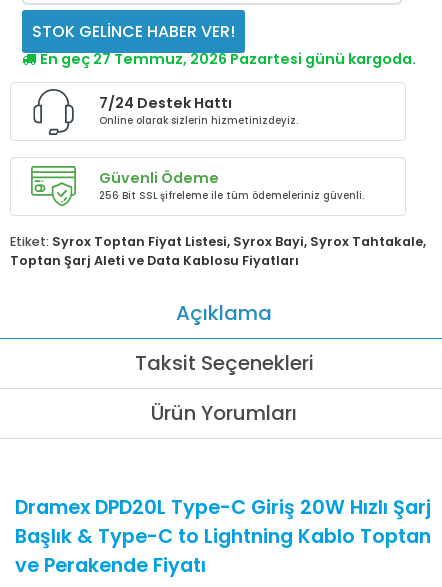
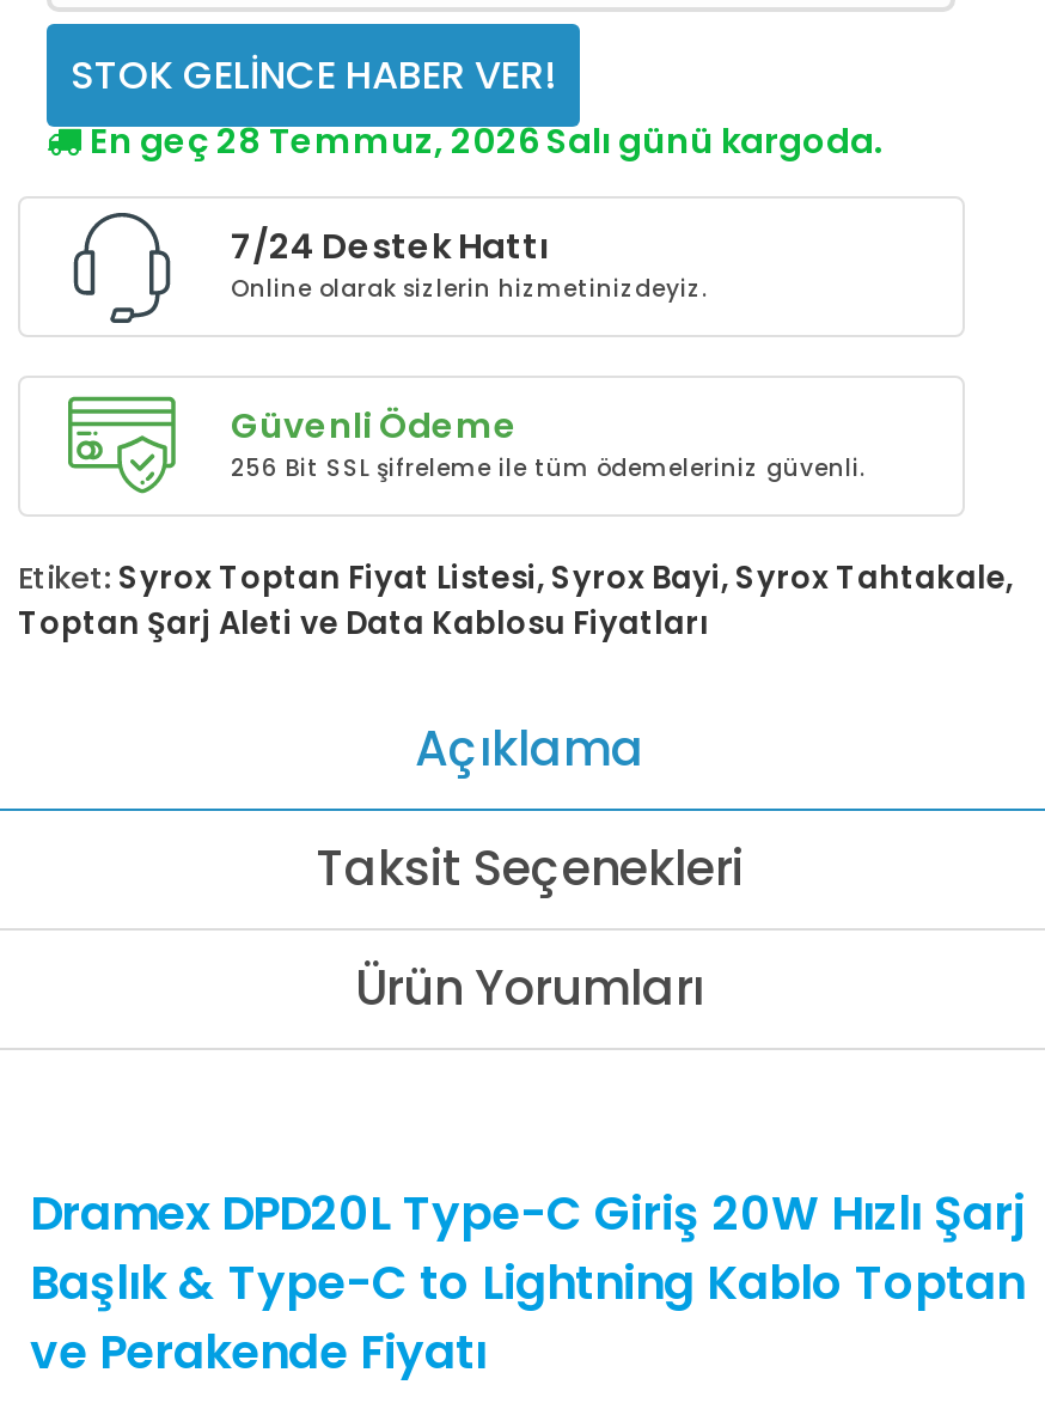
[40,49,416,69] En geç 27 Temmuz, 2026 Pazartesi günü kargoda. -> [90,117,884,165] En geç 28 Temmuz, 2026 Salı günü kargoda.

